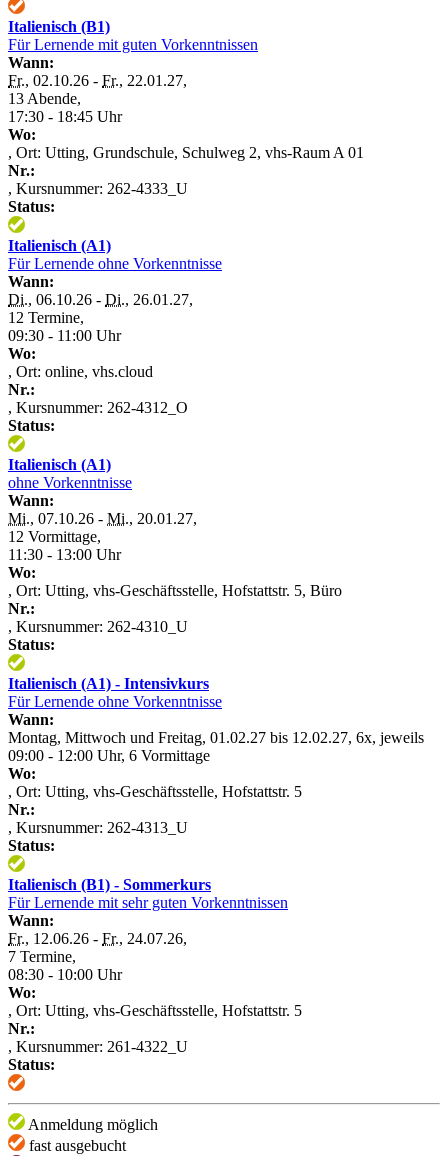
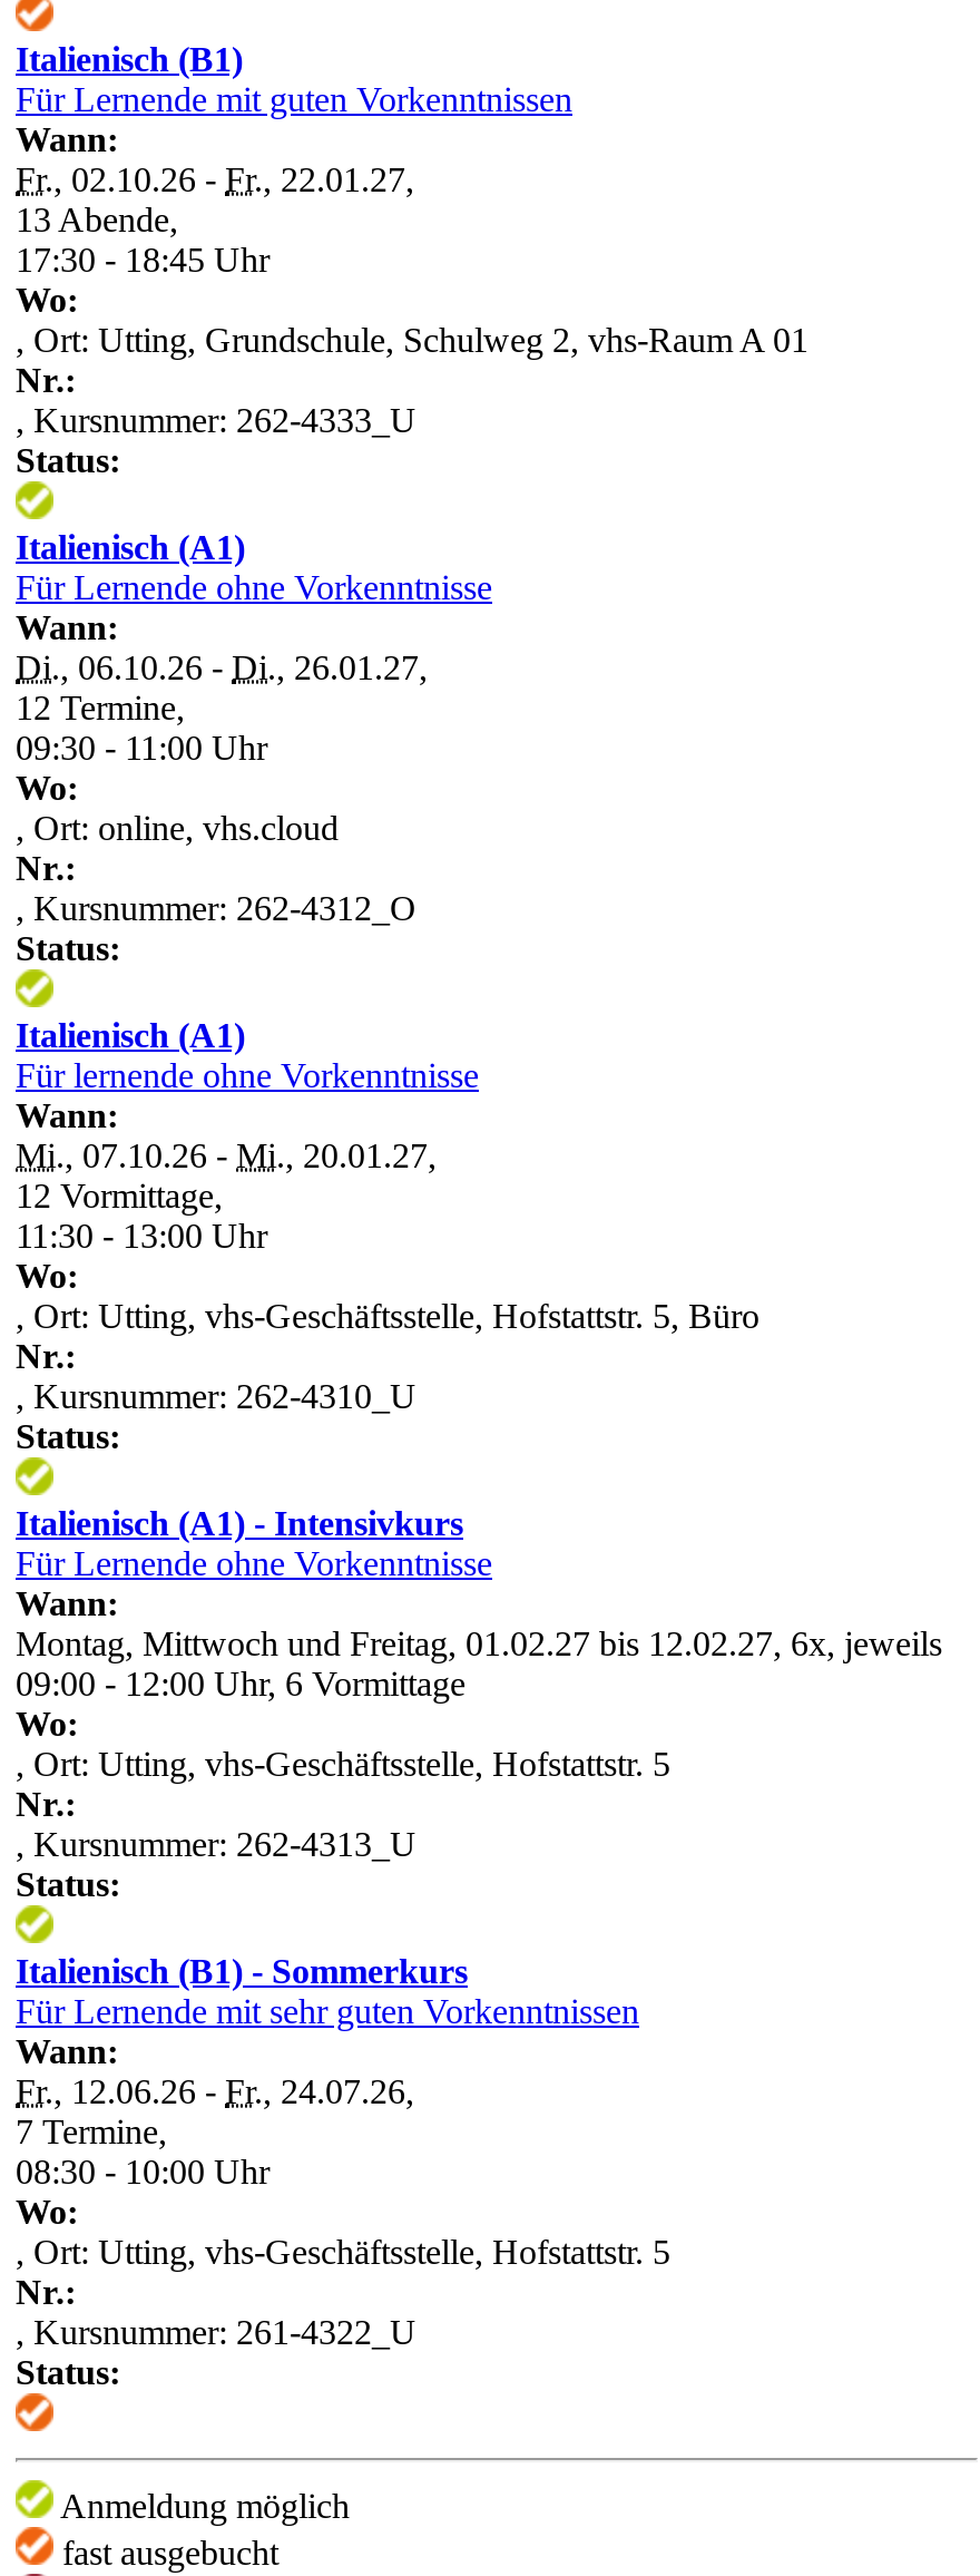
[8,474,132,491] ohne Vorkenntnisse -> [16,1056,479,1094] Für lernende ohne Vorkenntnisse

